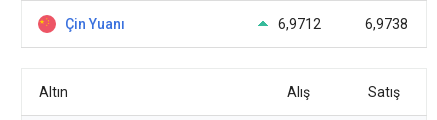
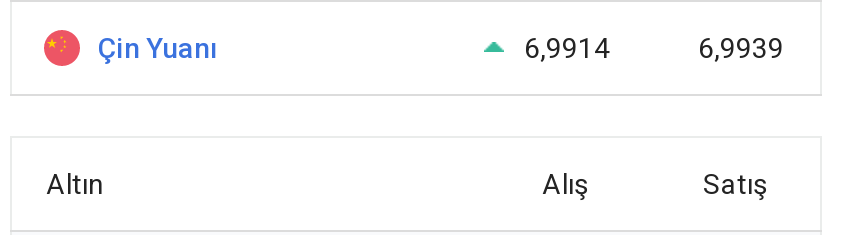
[278,16,321,32] 6,9712 -> [524,32,610,64] 6,9914
[365,16,408,32] 6,9738 -> [698,32,784,64] 6,9939

